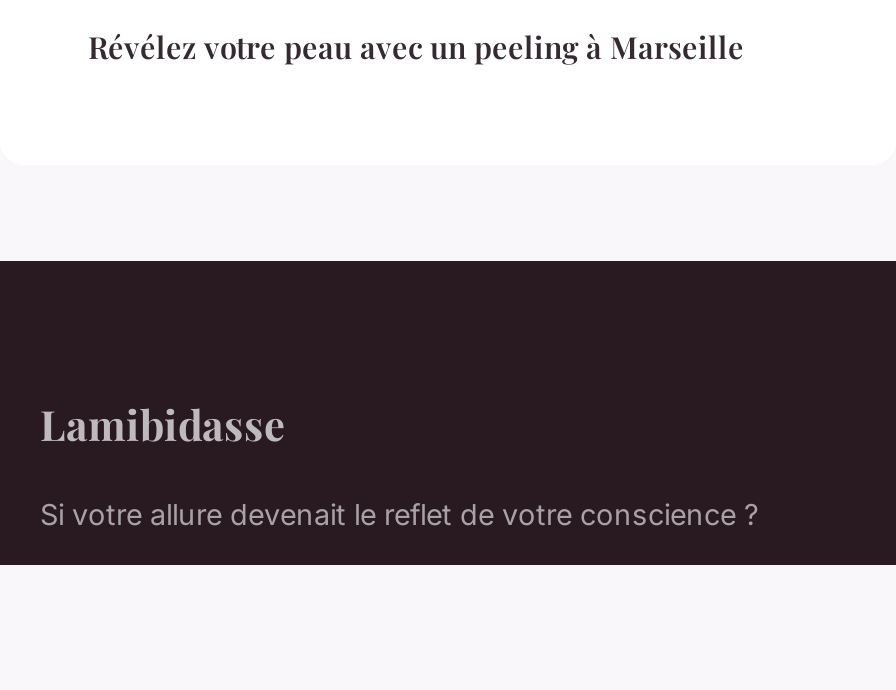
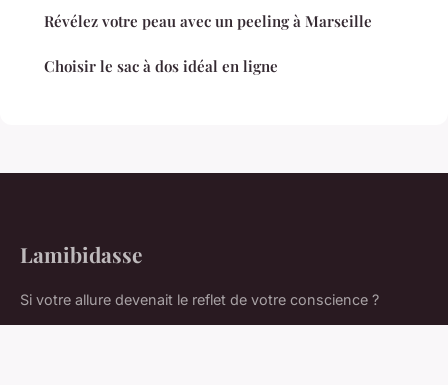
none -> [44,56,278,76] Choisir le sac à dos idéal en ligne

